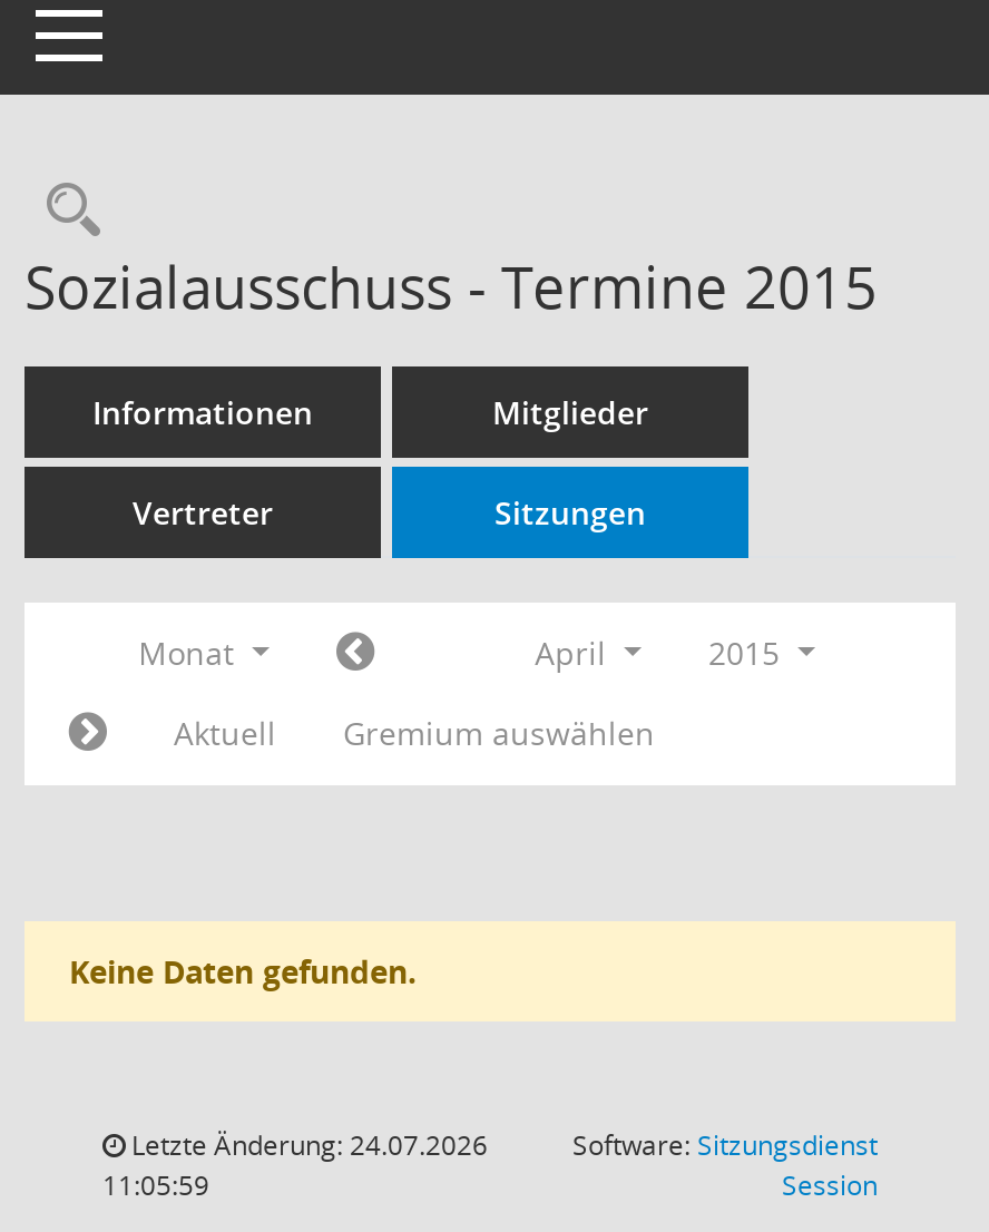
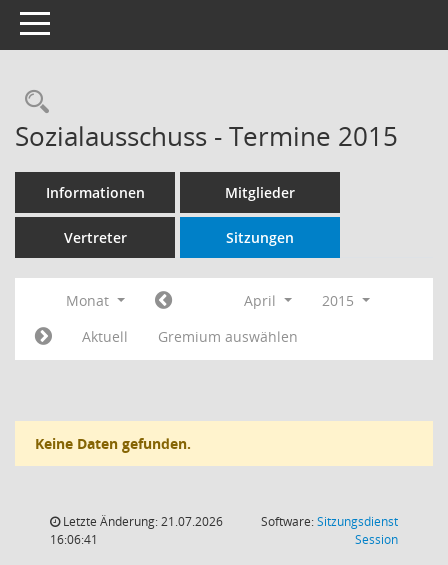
[125,1126,488,1164] Letzte Änderung: 24.07.2026 -> [60,513,223,530] Letzte Änderung: 21.07.2026
[102,1166,209,1204] 11:05:59 -> [50,531,98,548] 16:06:41

